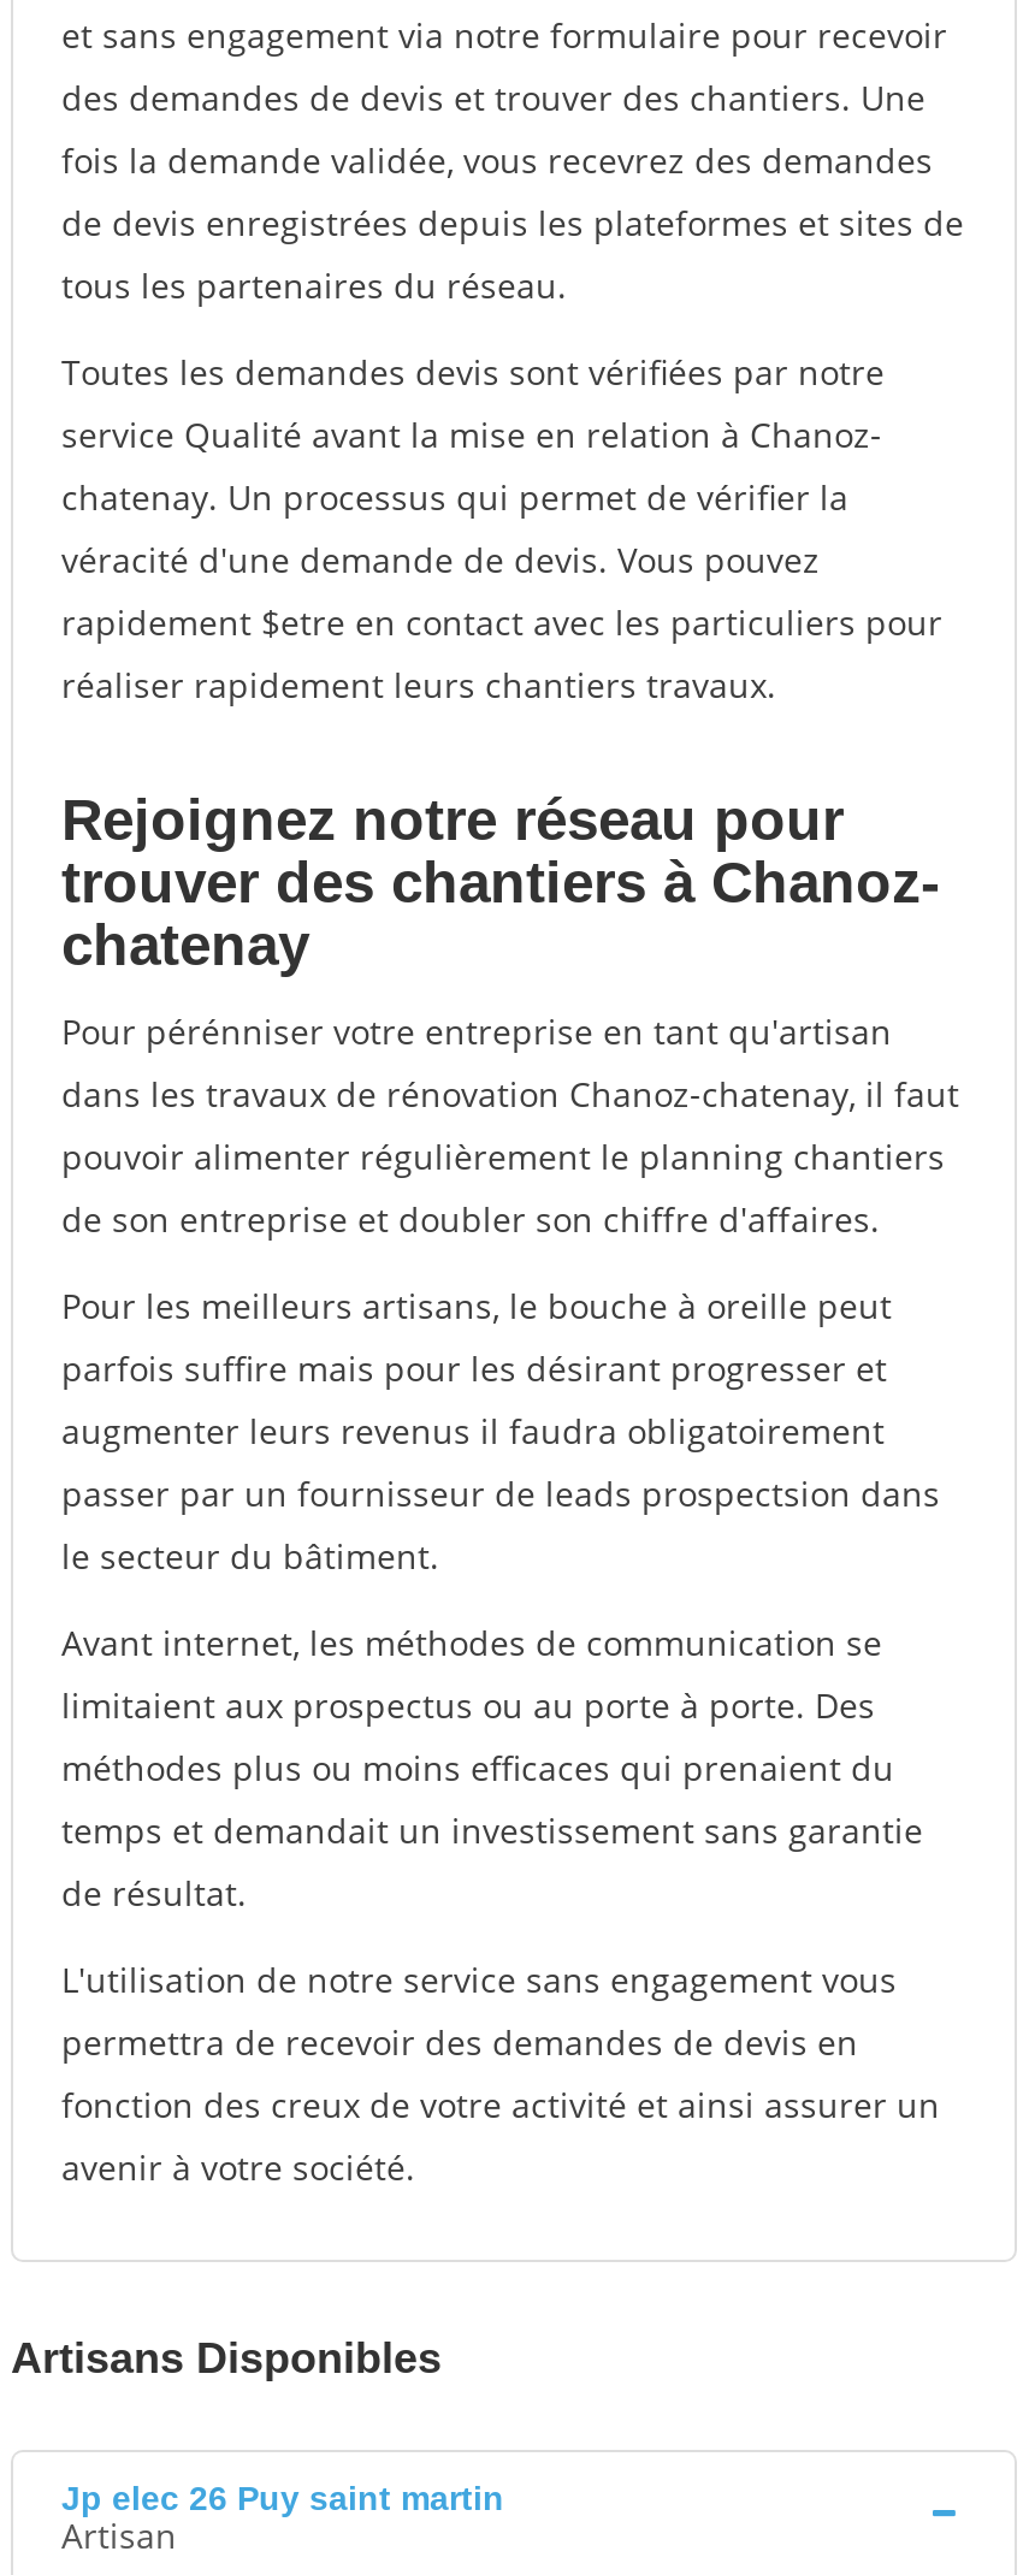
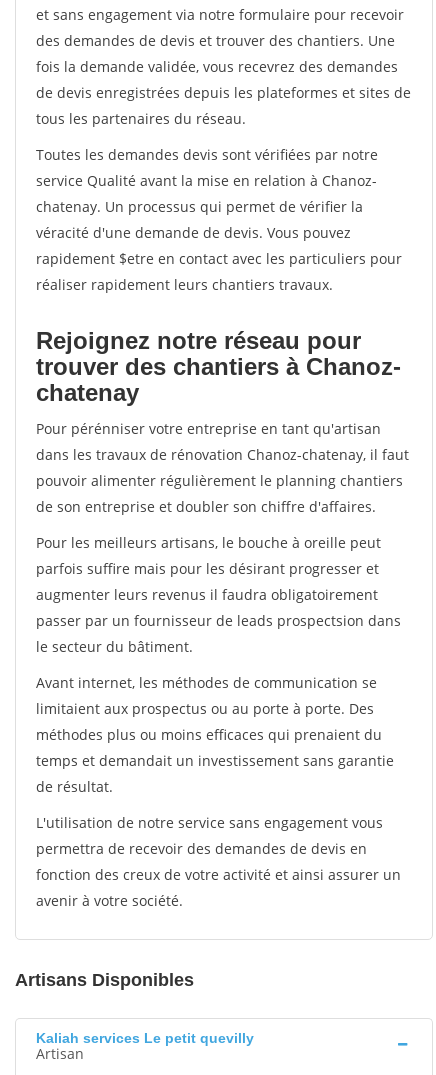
[61,2479,504,2517] Jp elec 26 Puy saint martin -> [36,1030,254,1046] Kaliah services Le petit quevilly

